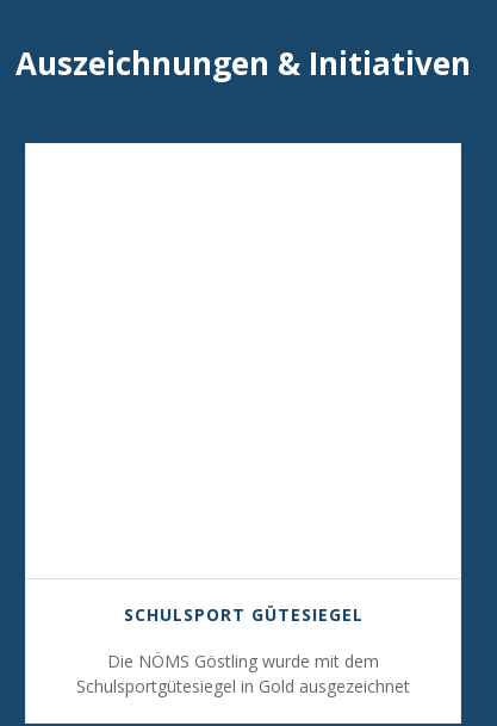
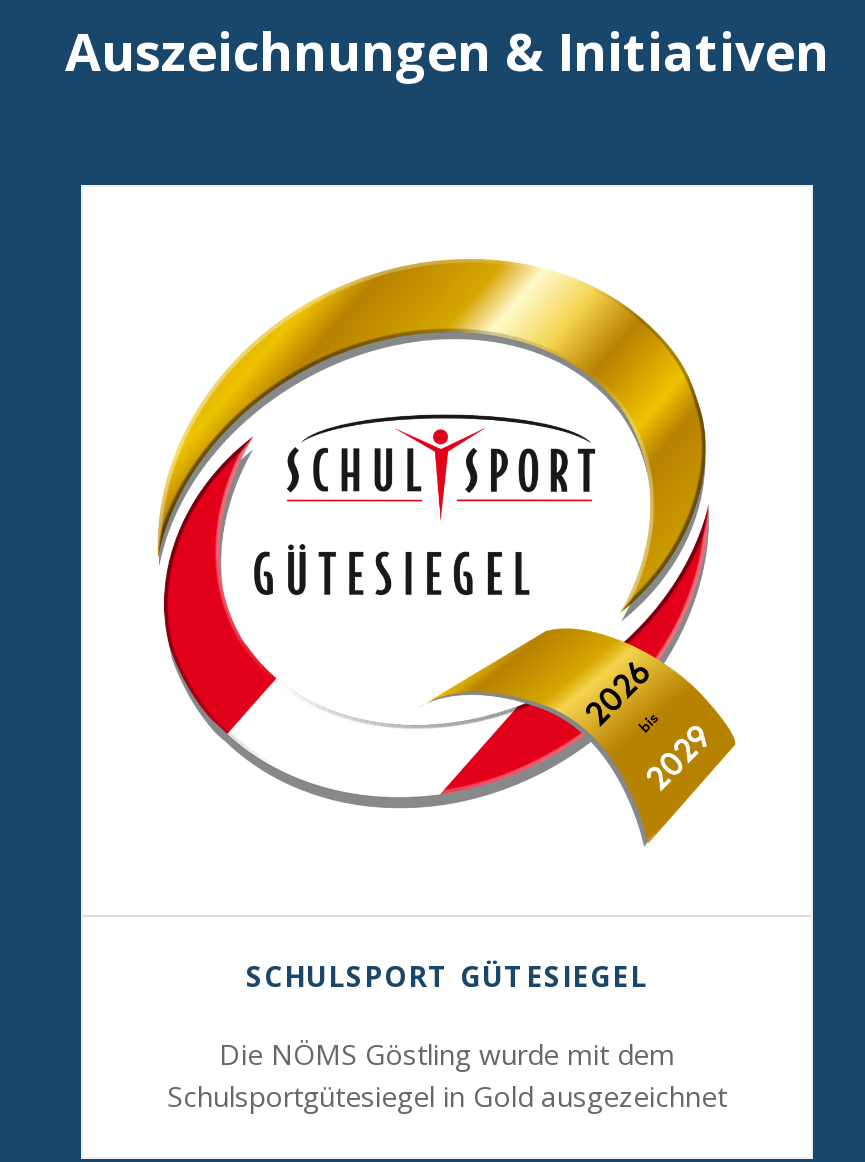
none -> [155,257,737,845] [image]

